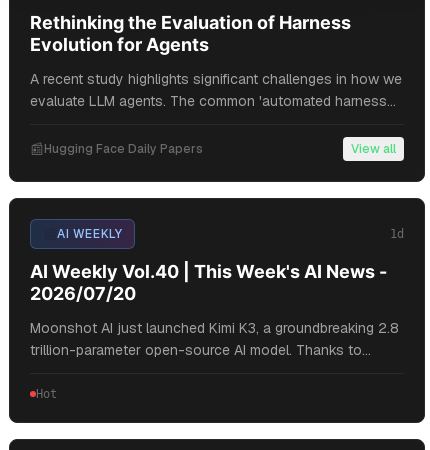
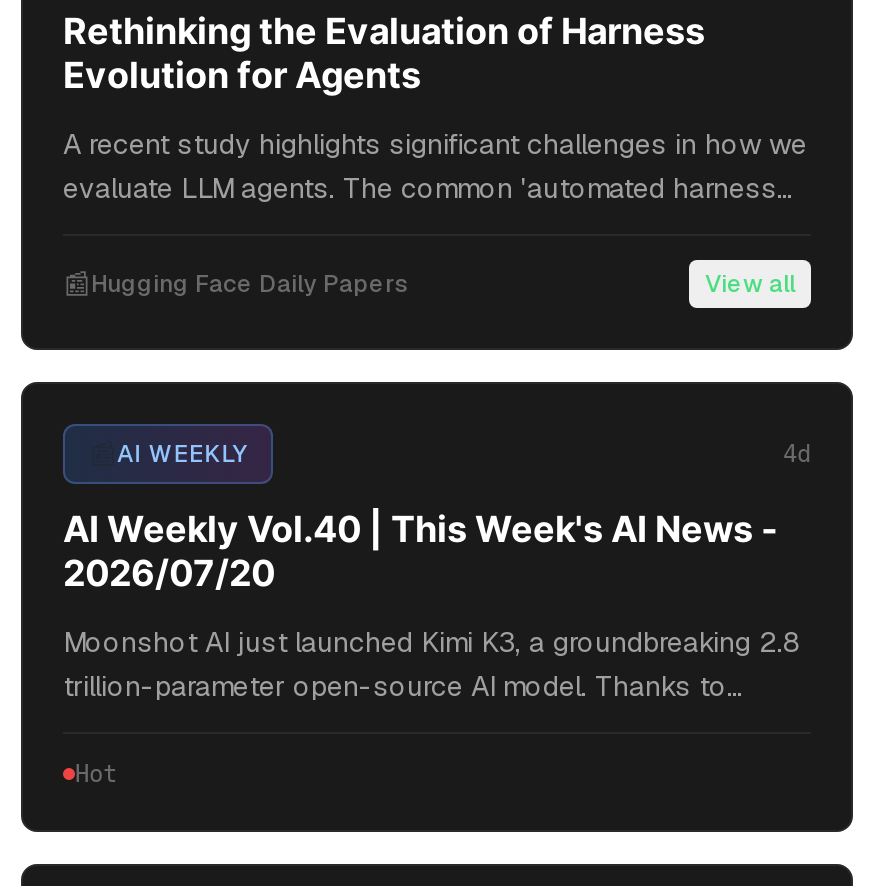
[390,227,404,241] 1d -> [783,440,811,468] 4d

